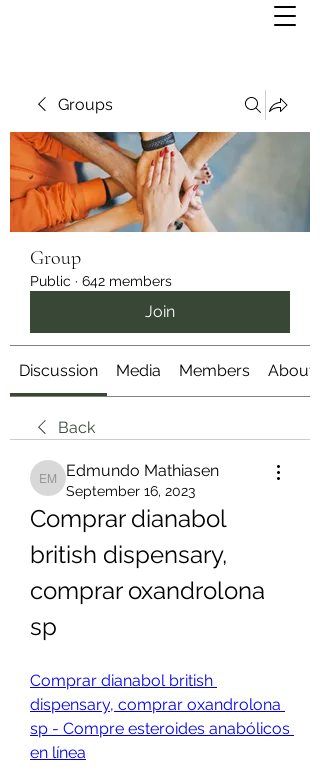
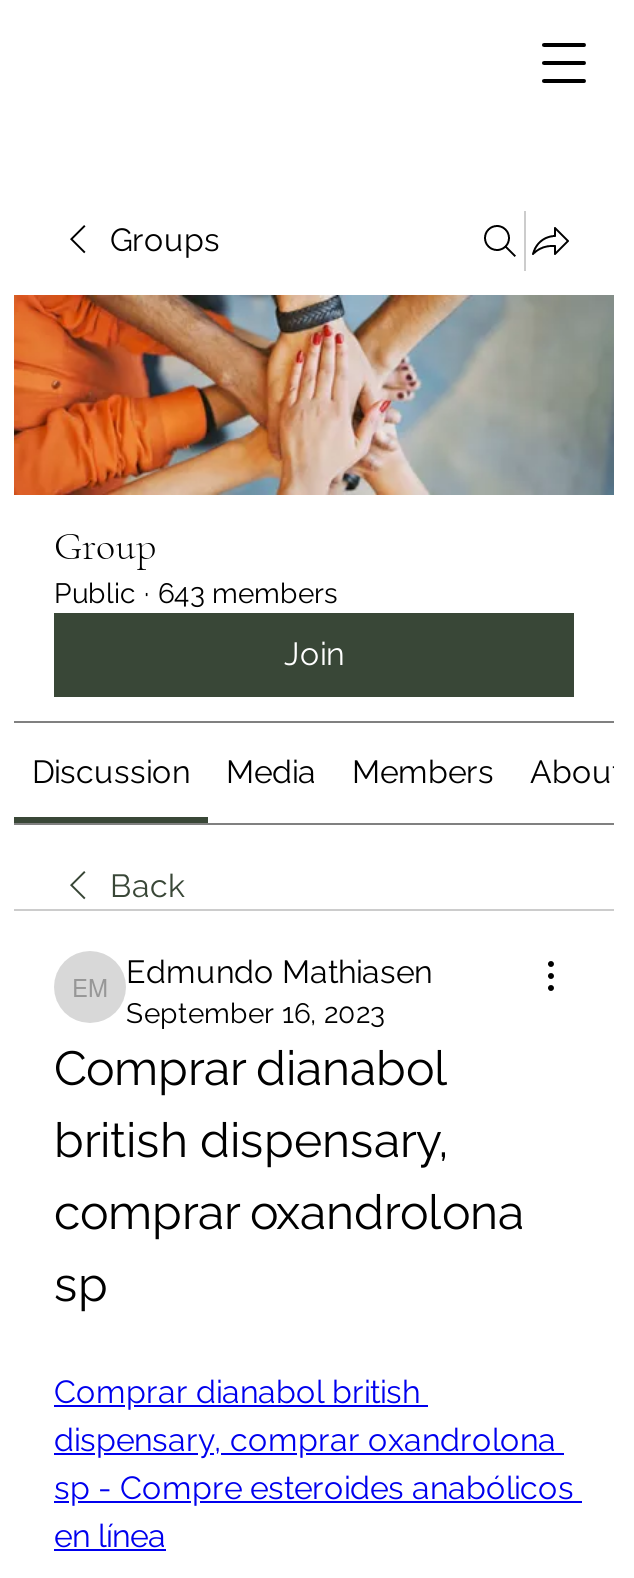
[30,273,172,289] Public · 642 members -> [54,577,338,609] Public · 643 members

